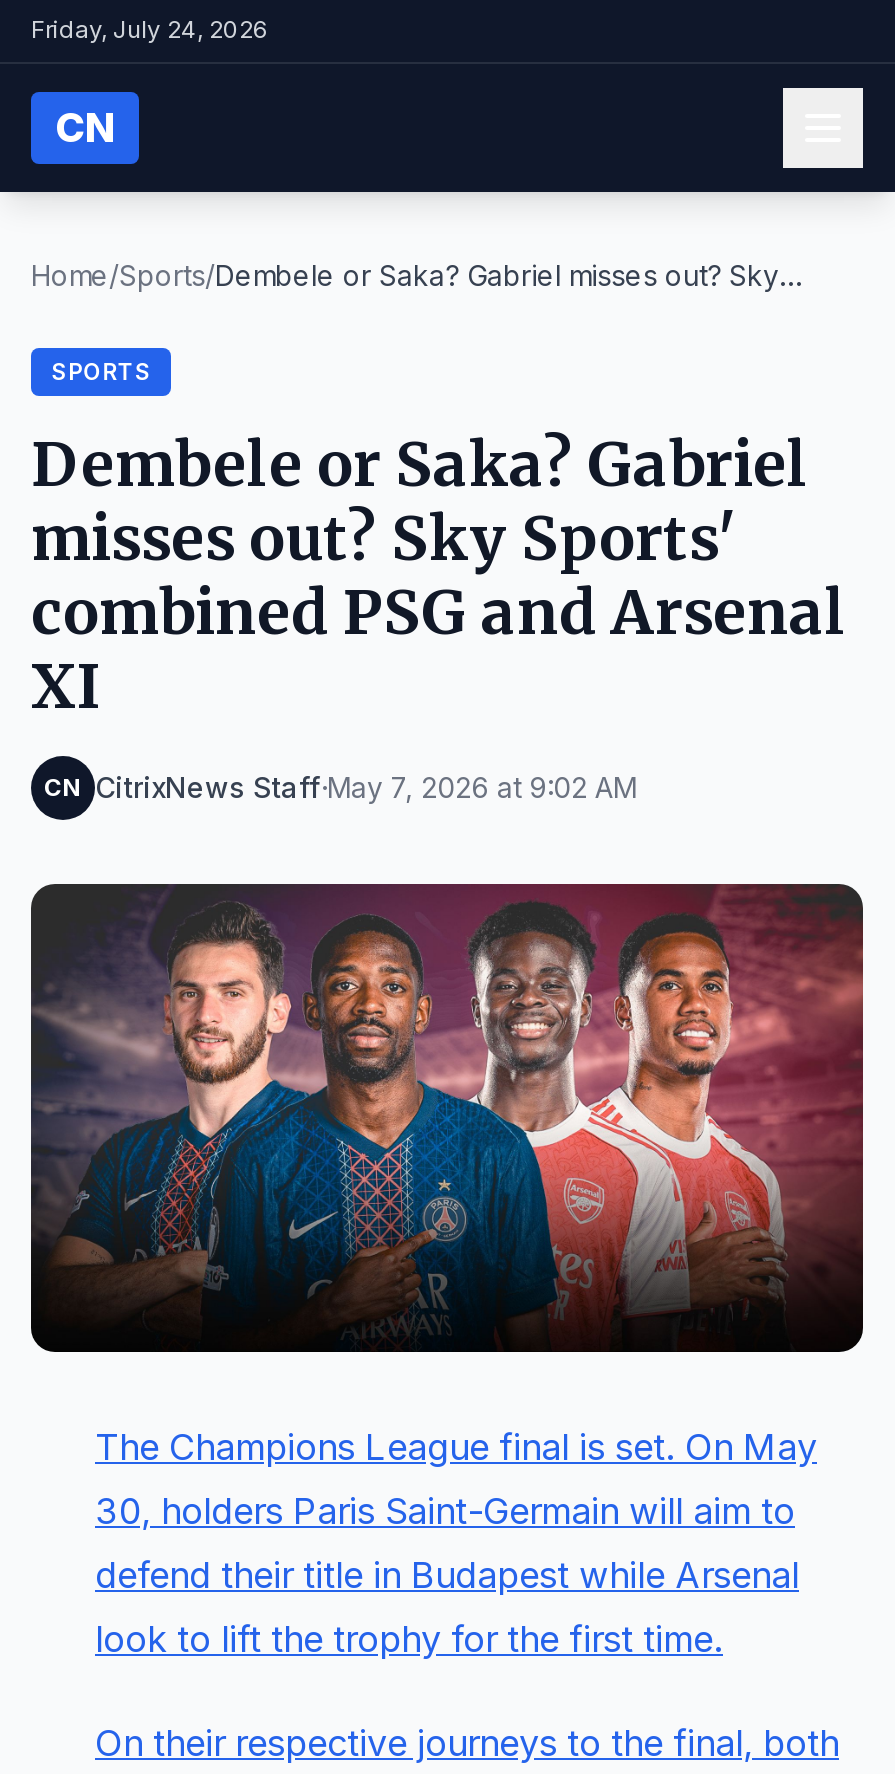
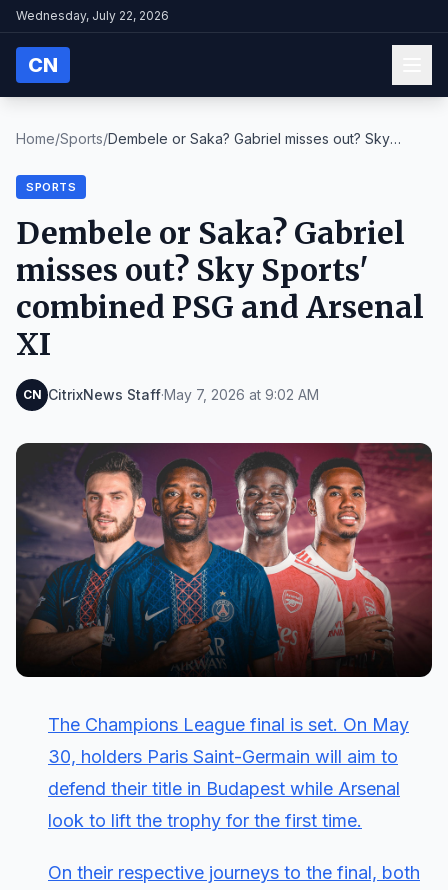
[31,14,269,44] Friday, July 24, 2026 -> [16,8,169,23] Wednesday, July 22, 2026

